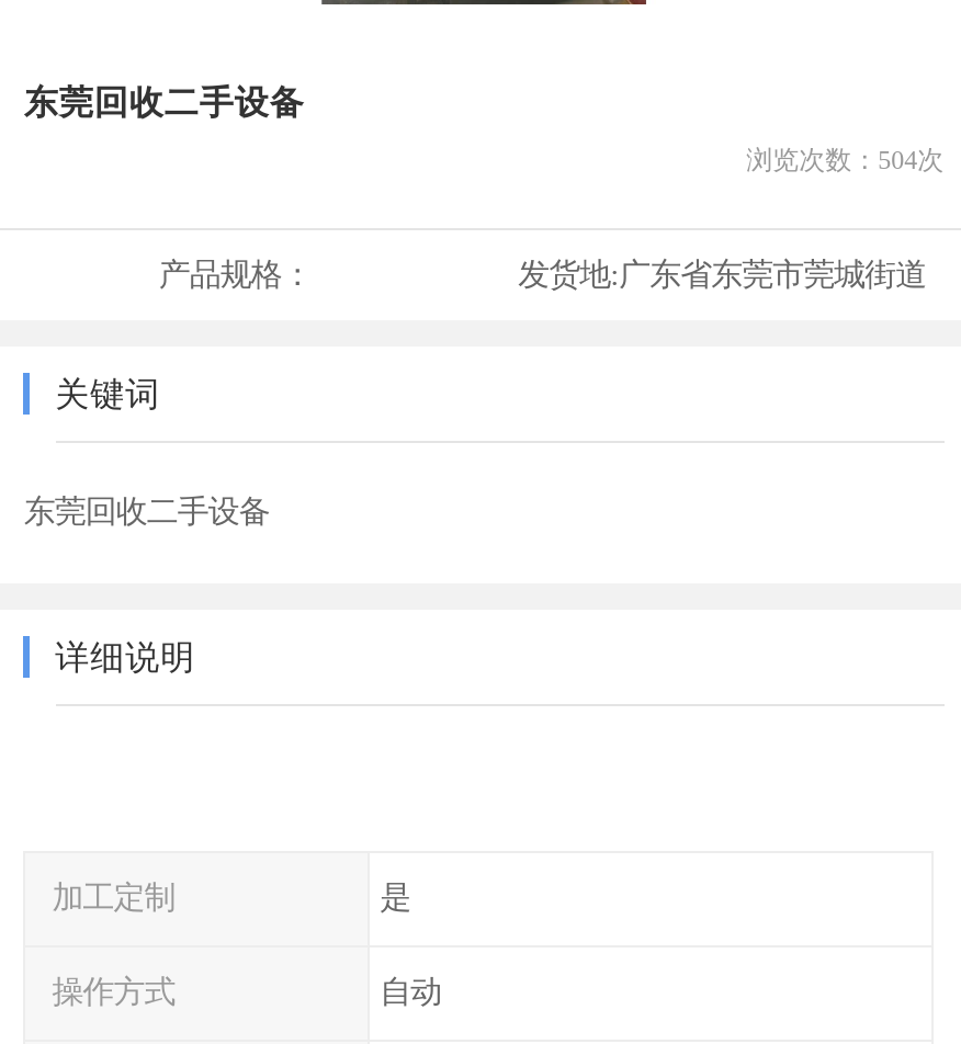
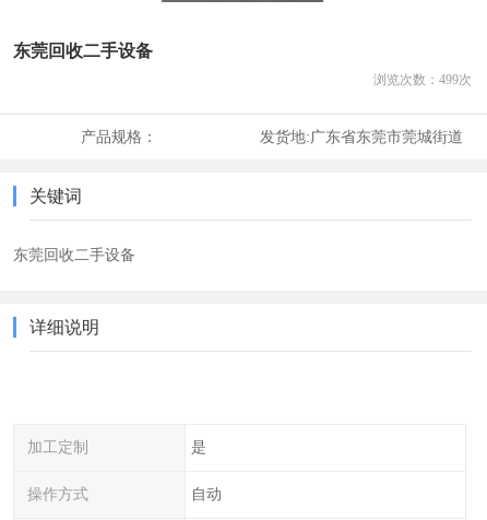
[746,145,944,176] 浏览次数：504次 -> [373,72,471,88] 浏览次数：499次

